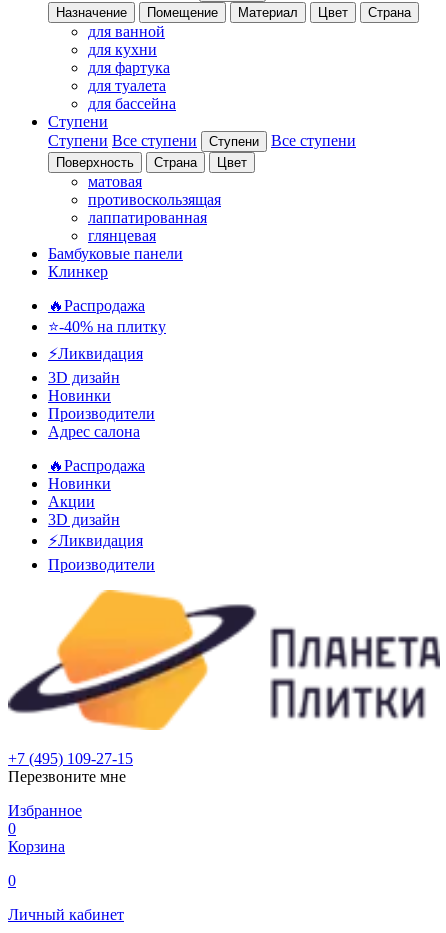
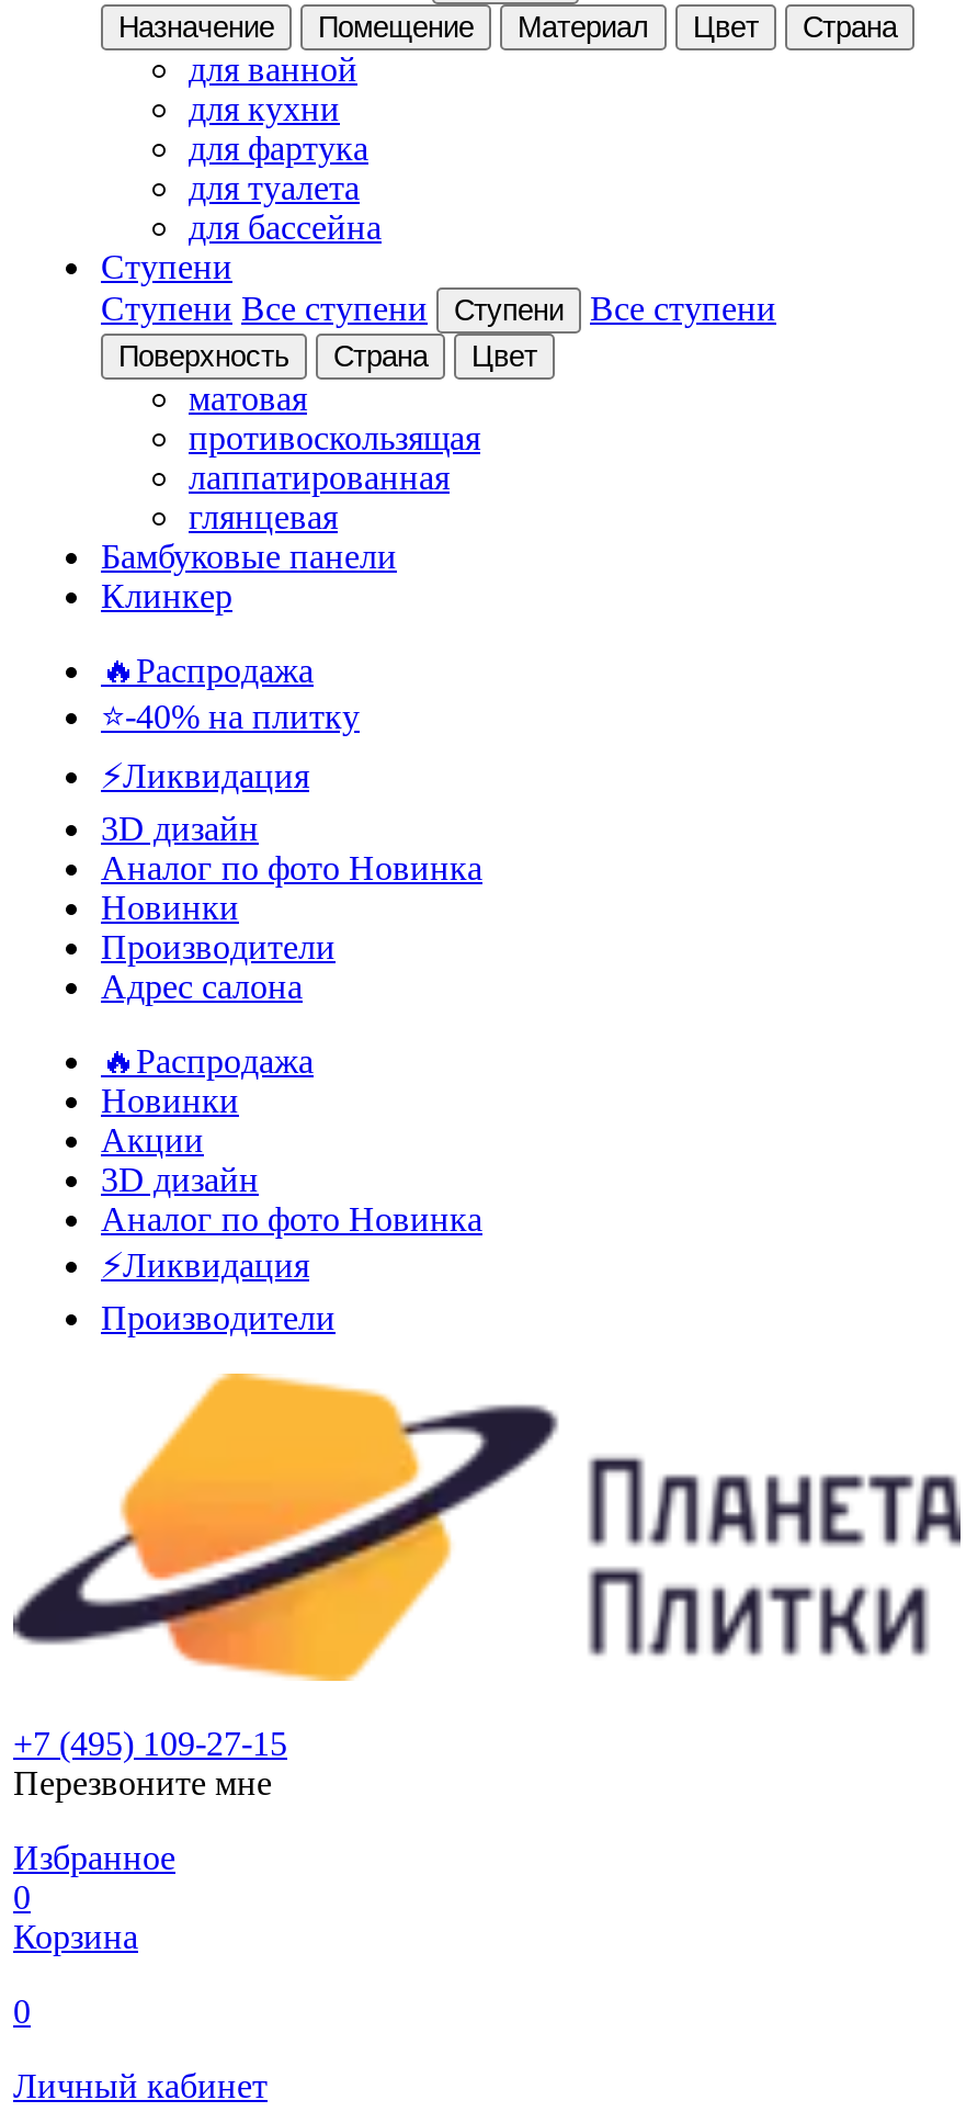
none -> [101,849,482,886] Аналог по фото Новинка
none -> [101,1200,482,1237] Аналог по фото Новинка

